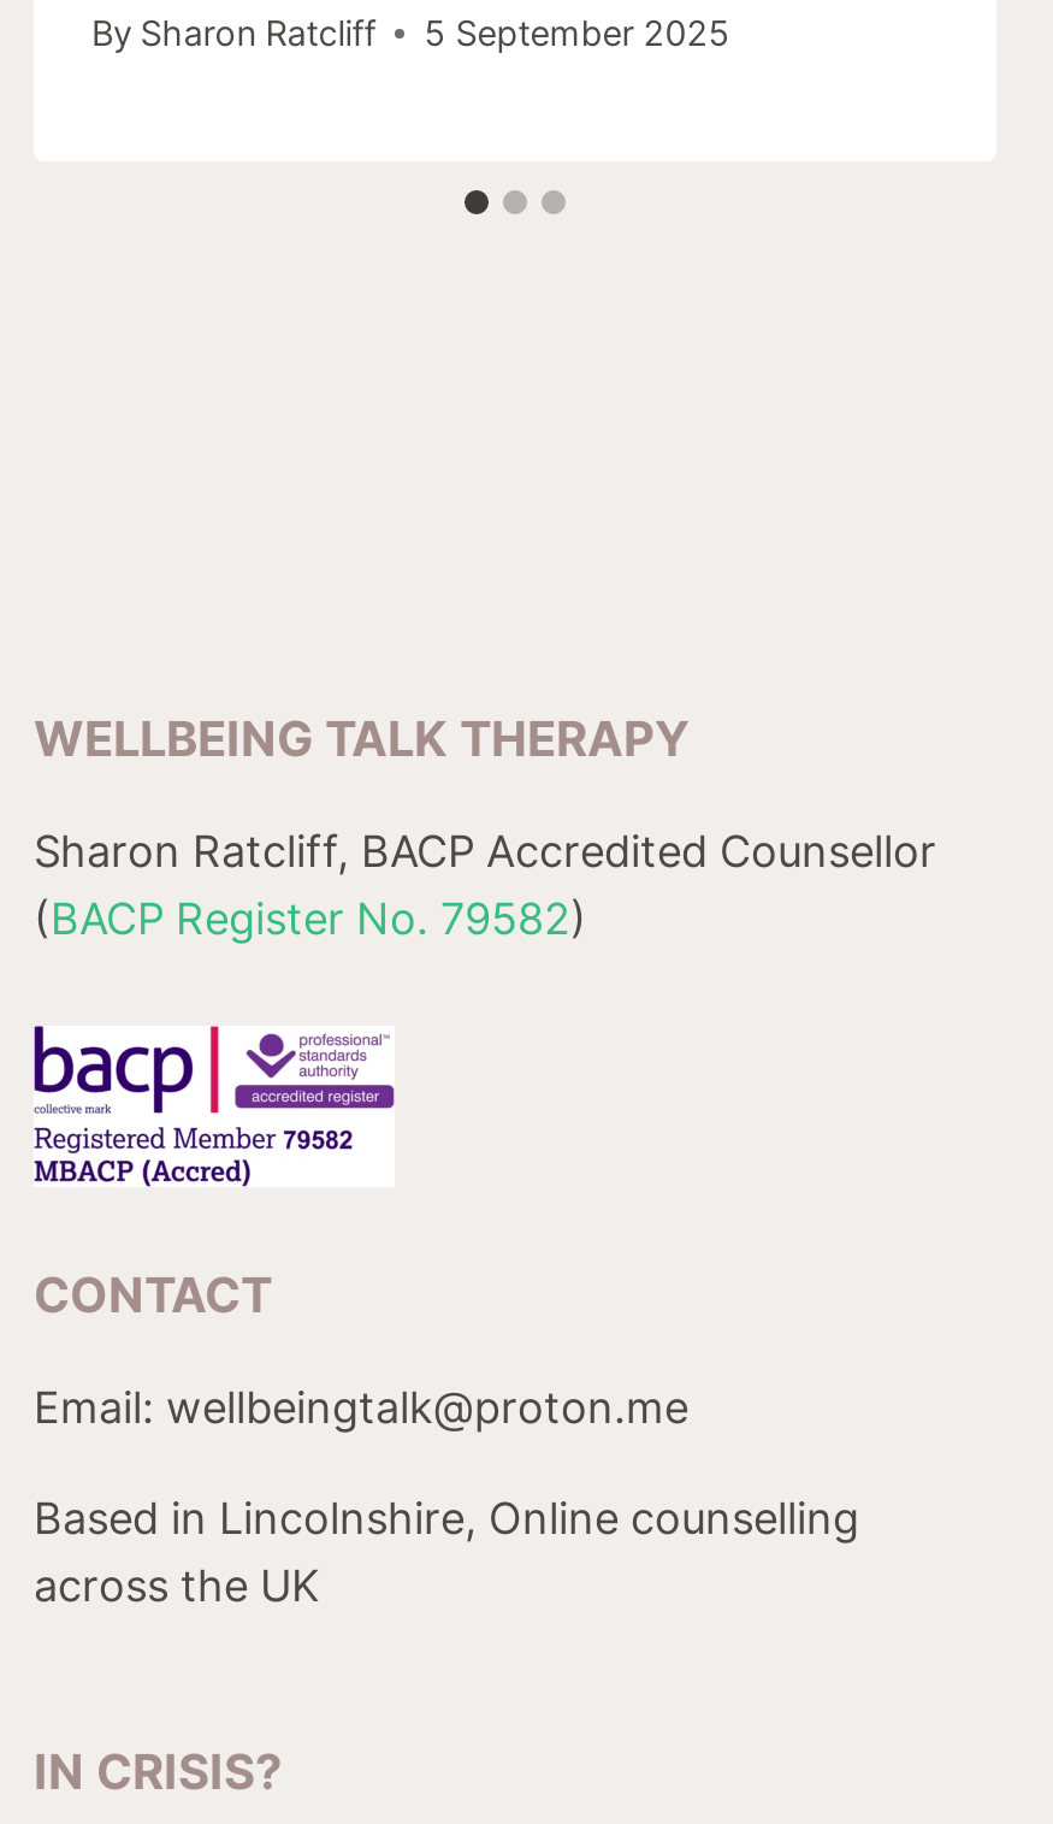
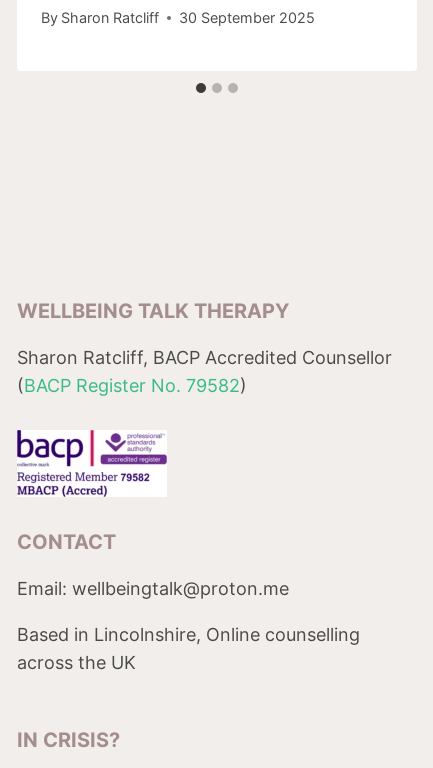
[91,12,730,53] By Sharon Ratcliff 5 September 2025 -> [41,9,315,26] By Sharon Ratcliff 30 September 2025

